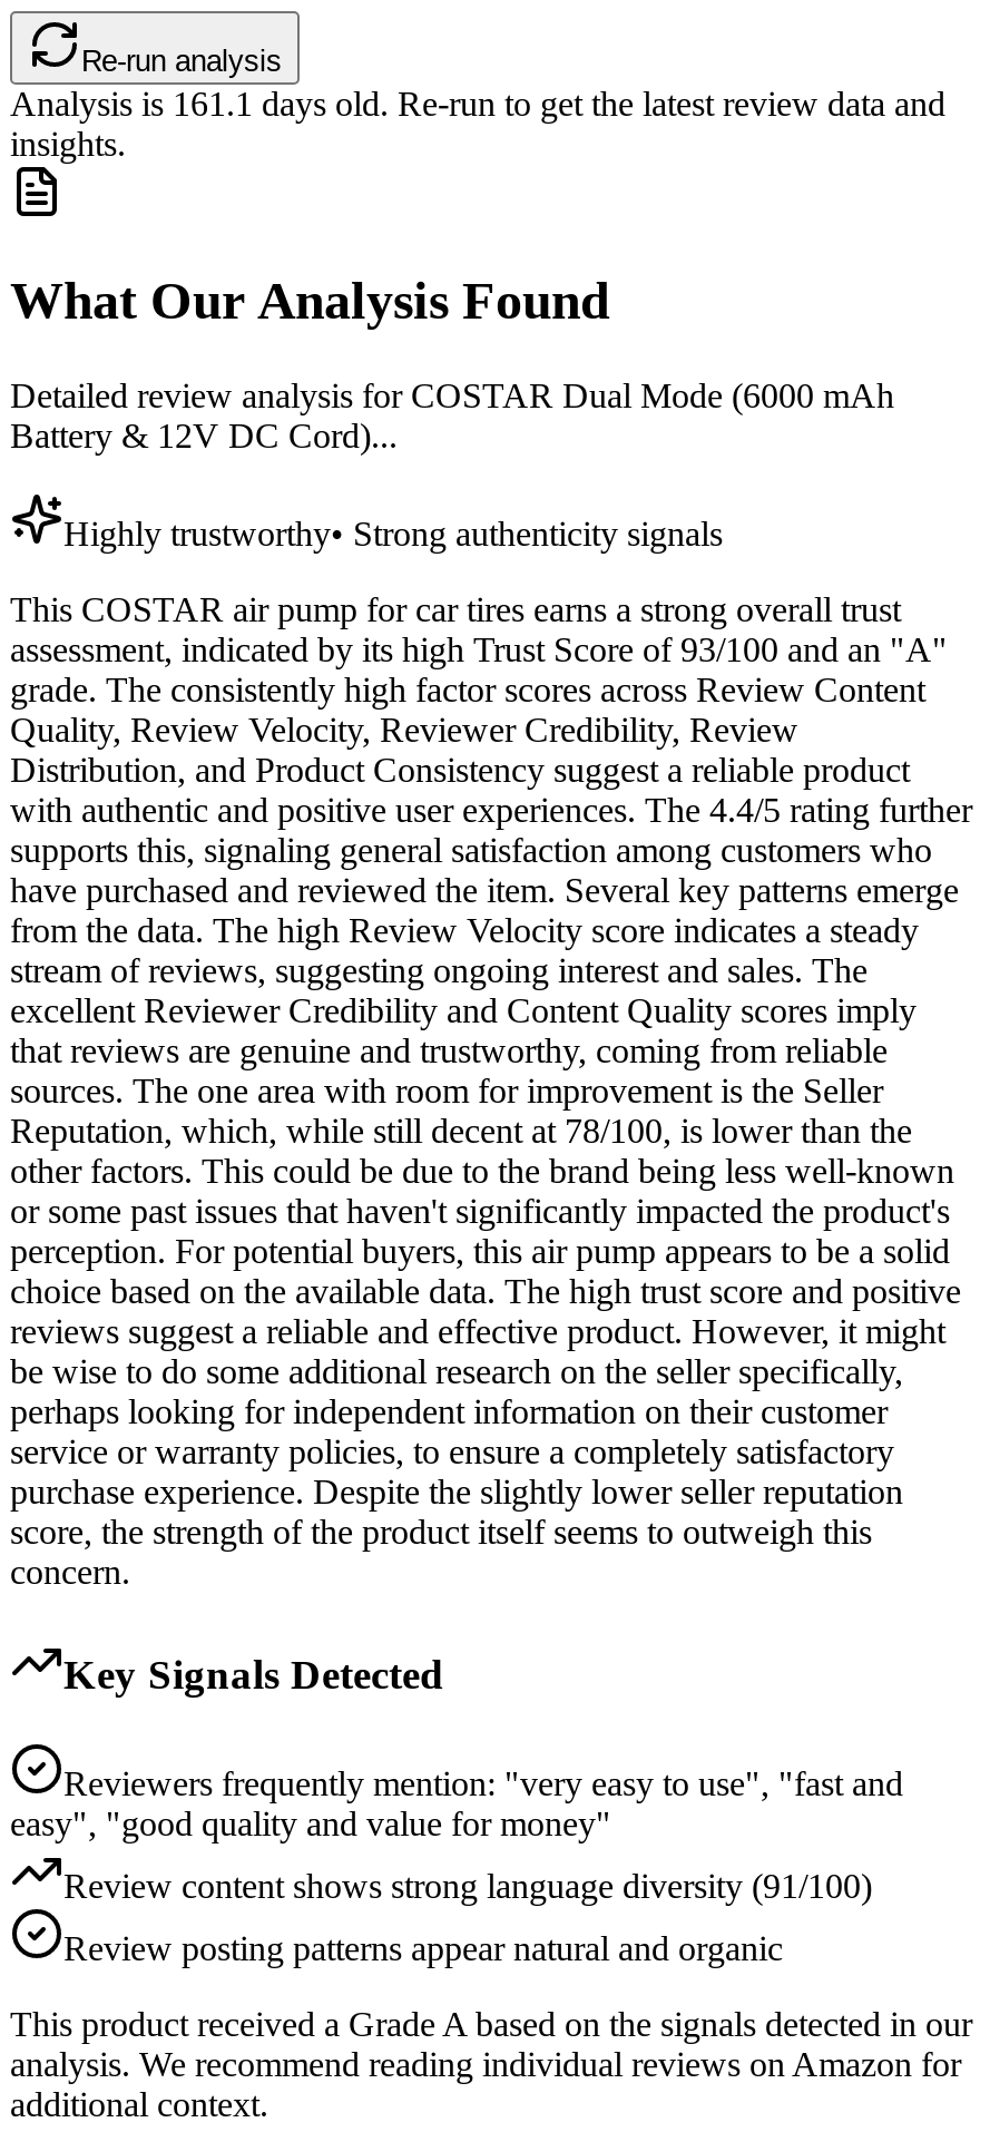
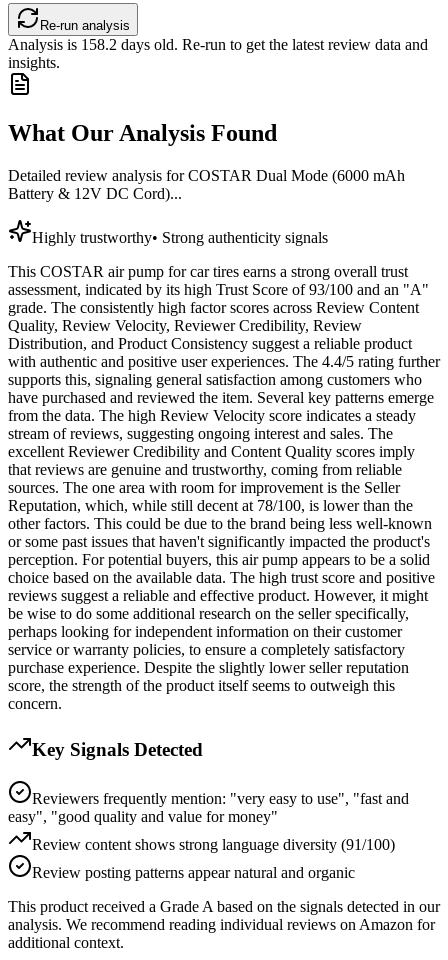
[10,85,945,123] Analysis is161.1days old. Re-run to get the latest review data and -> [8,36,428,53] Analysis is158.2days old. Re-run to get the latest review data and

